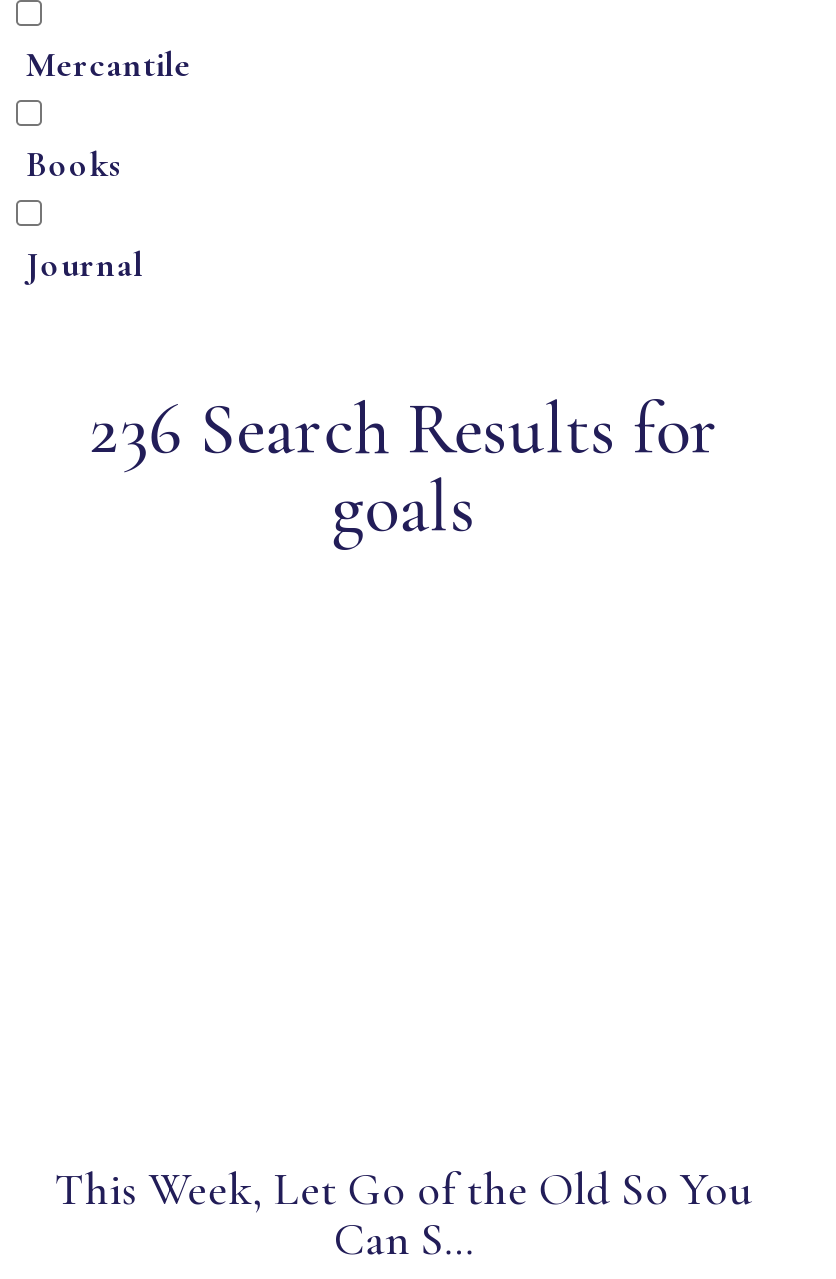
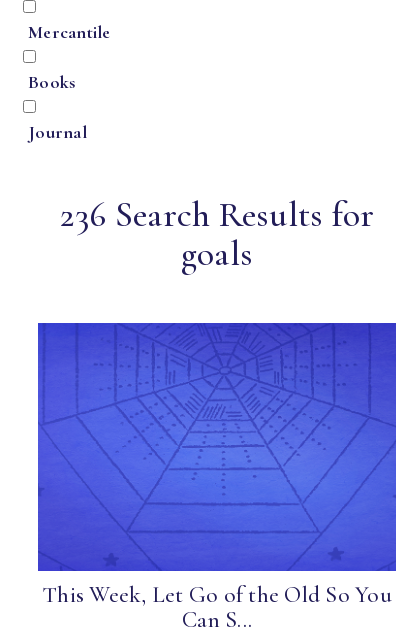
none -> [37,322,397,572] [image]

